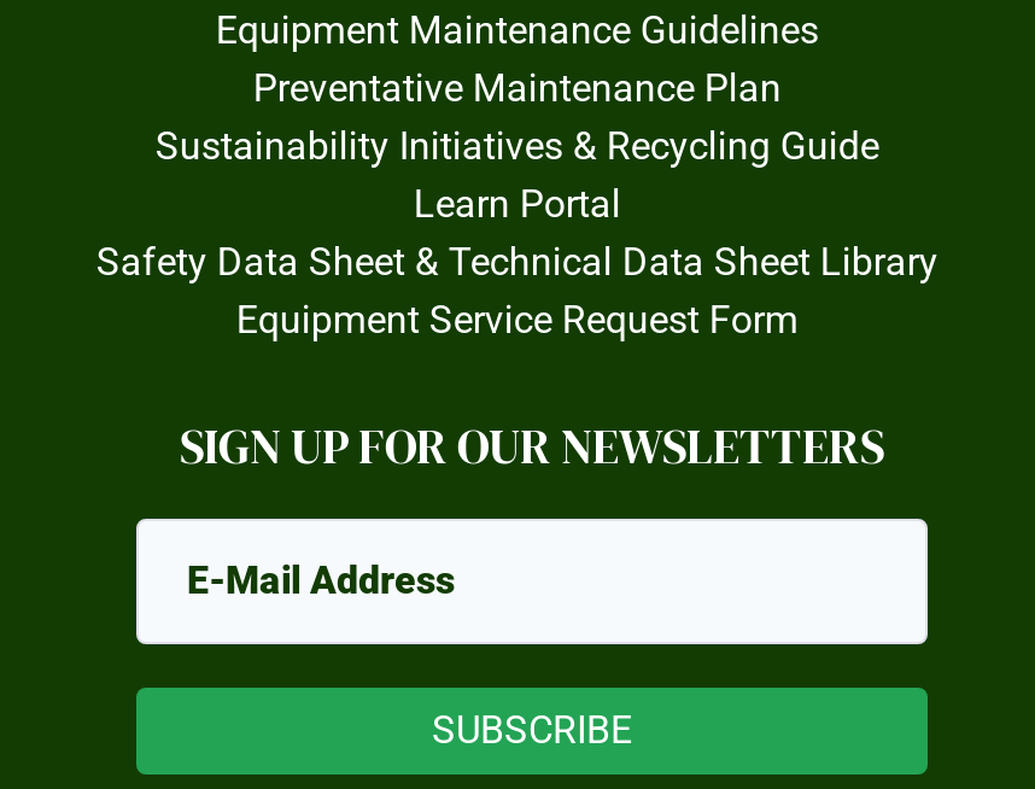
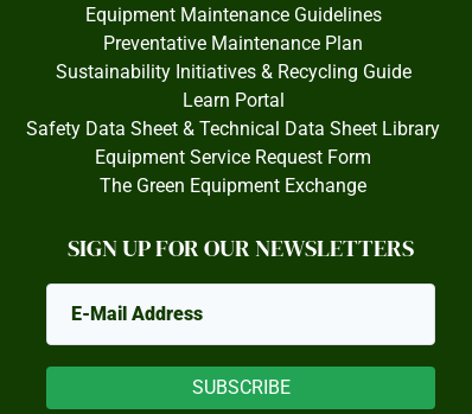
none -> [100,174,367,197] The Green Equipment Exchange

